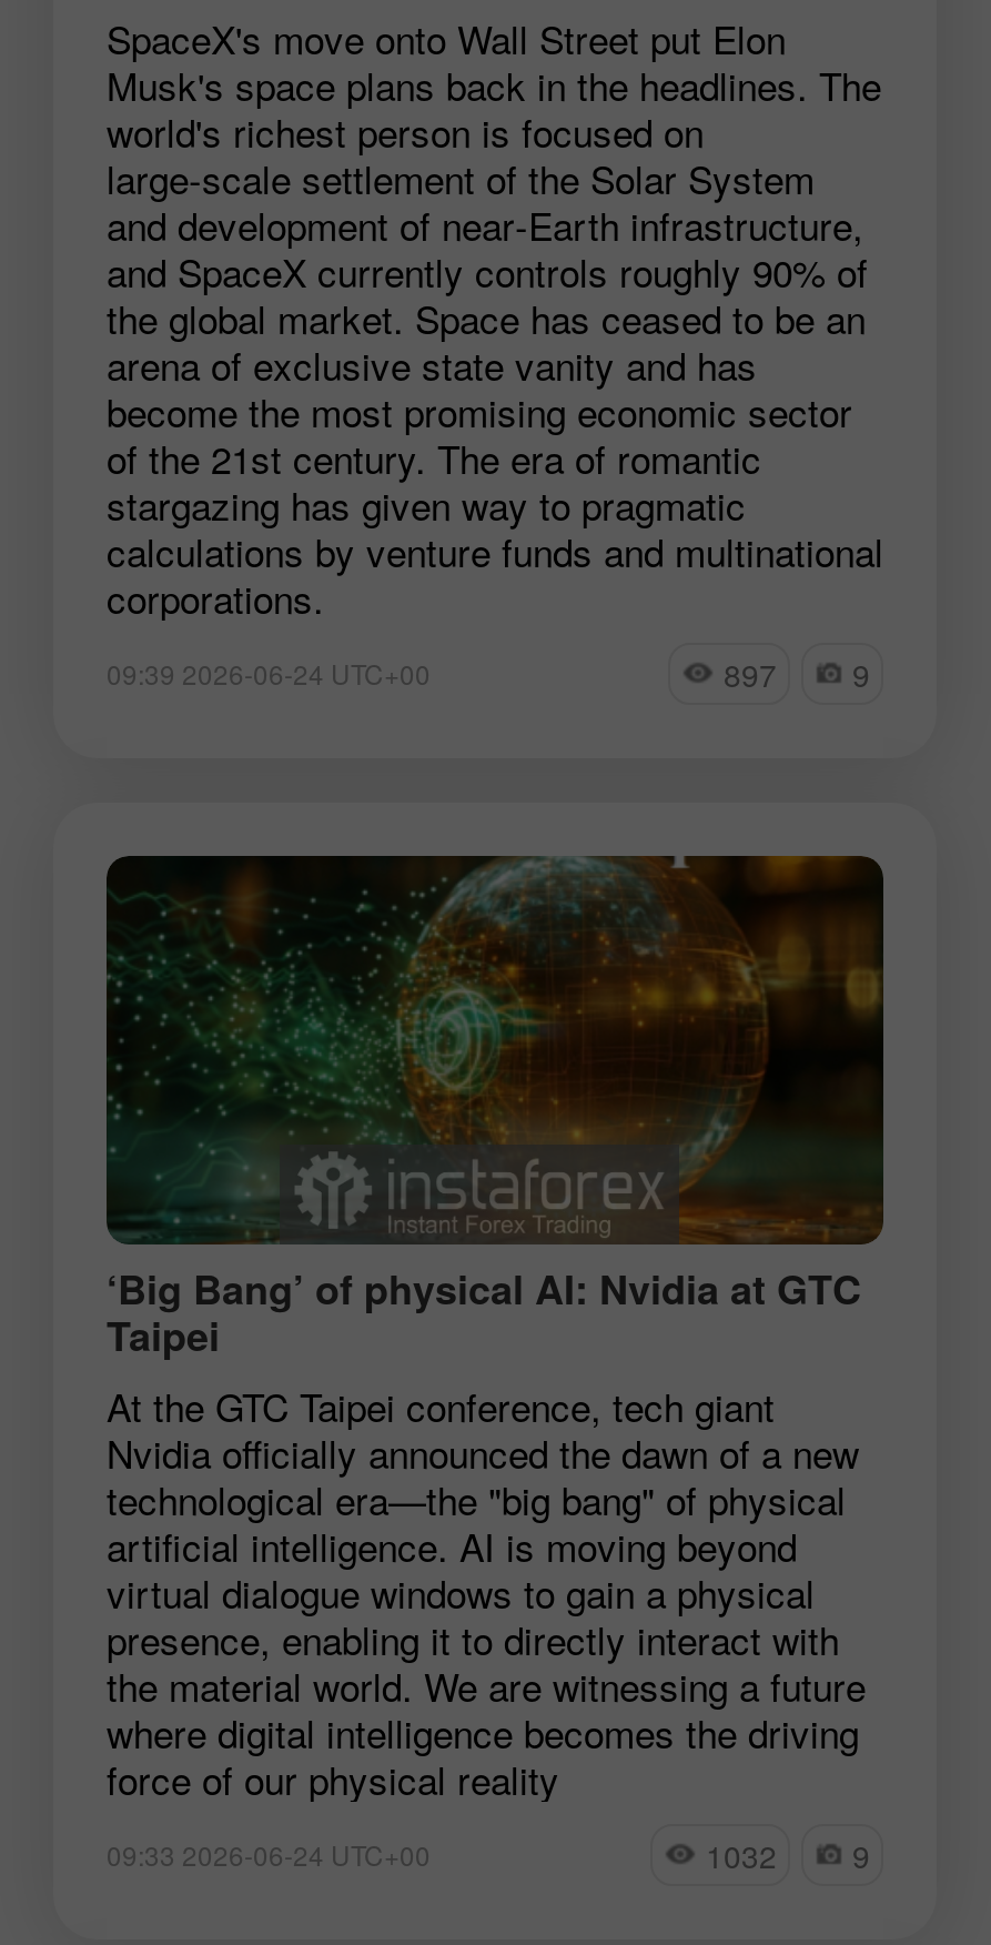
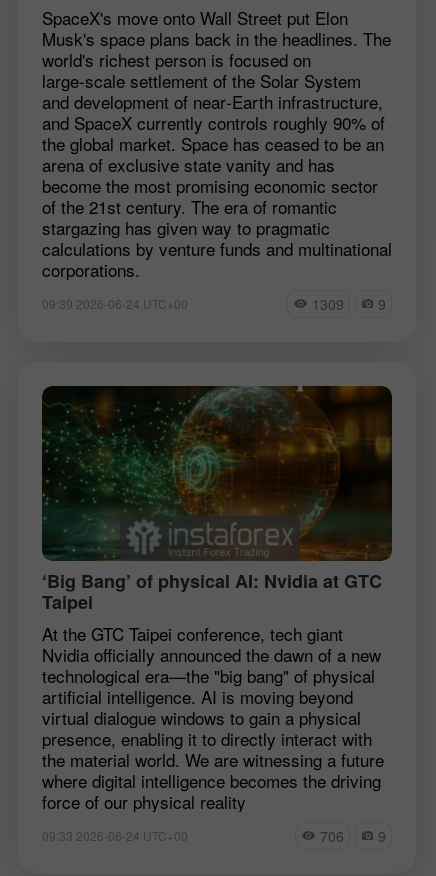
[724,652,870,696] 897 9 -> [312,294,386,314] 1309 9
[706,1833,870,1877] 1032 9 -> [320,826,386,846] 706 9

